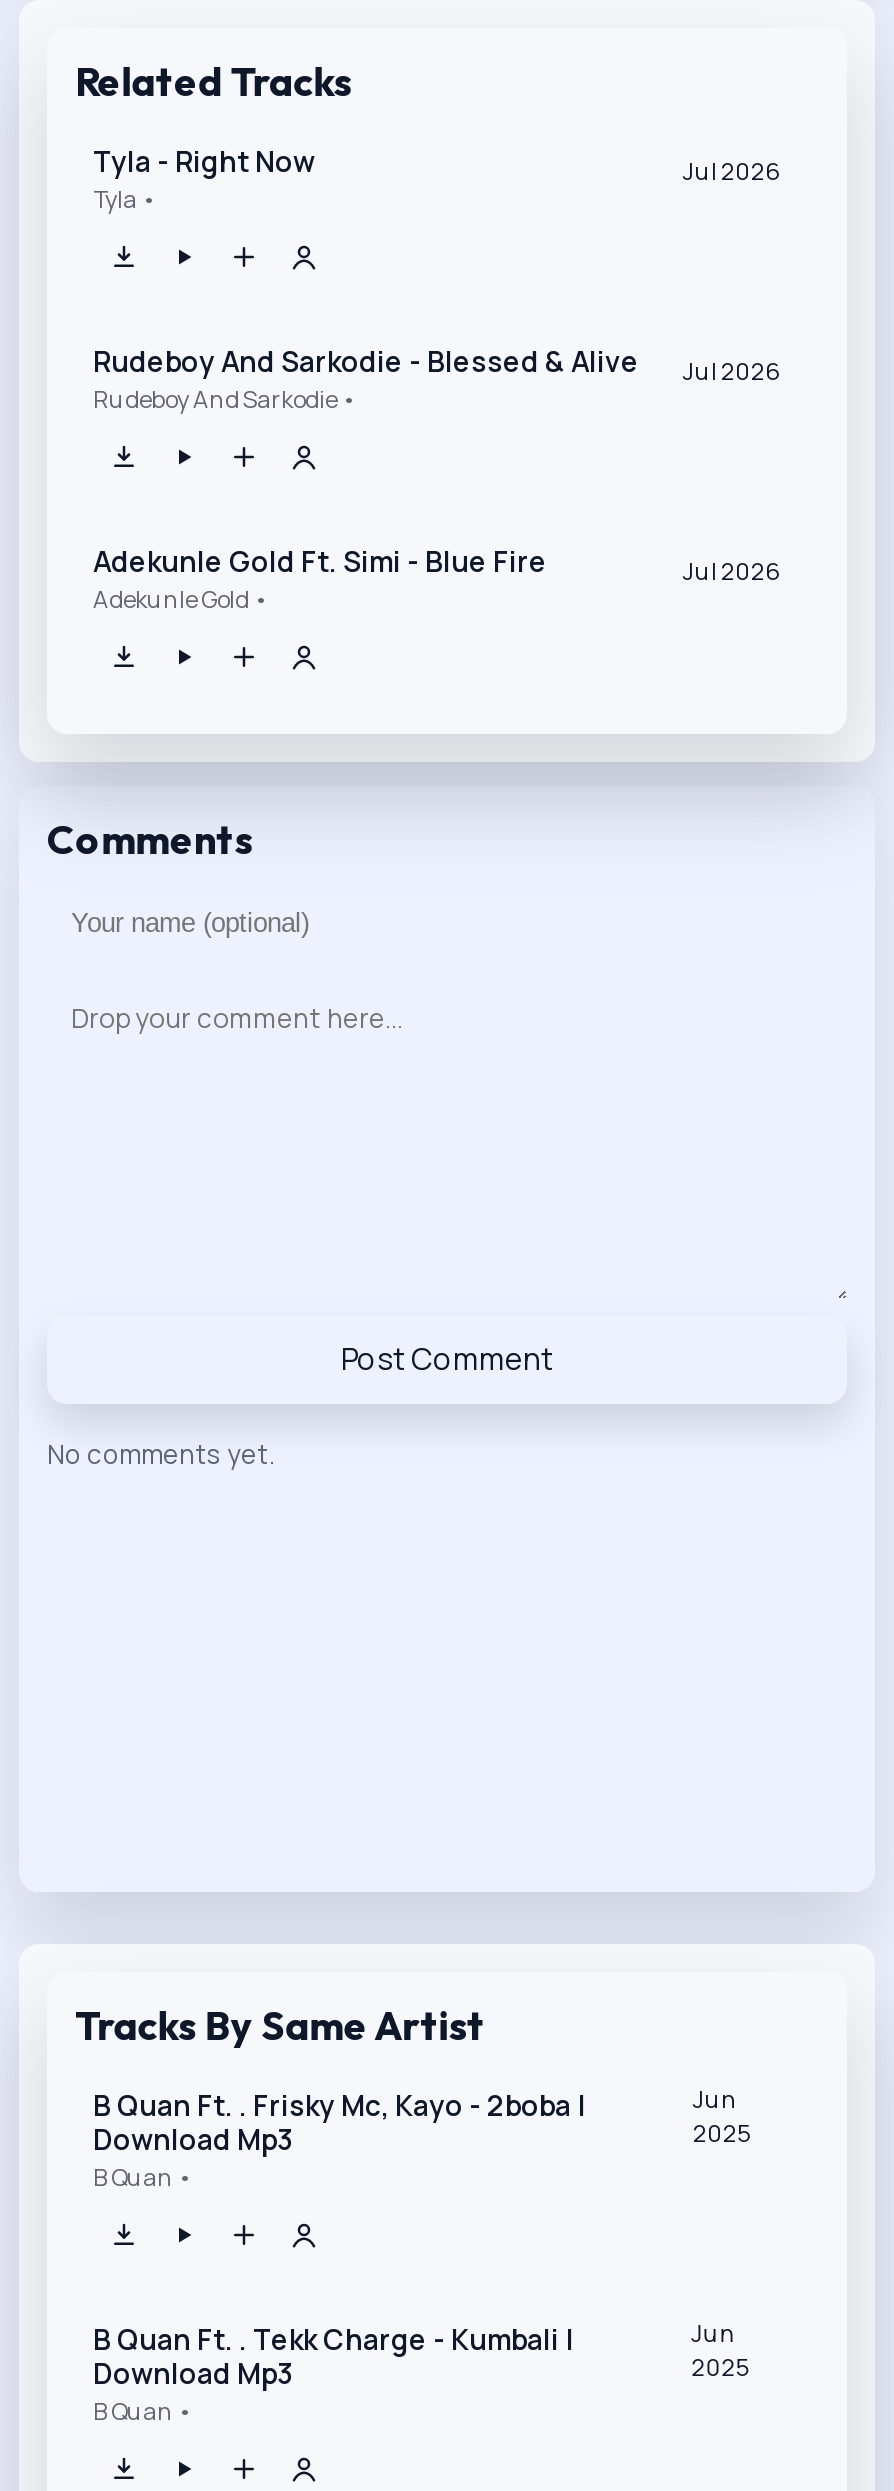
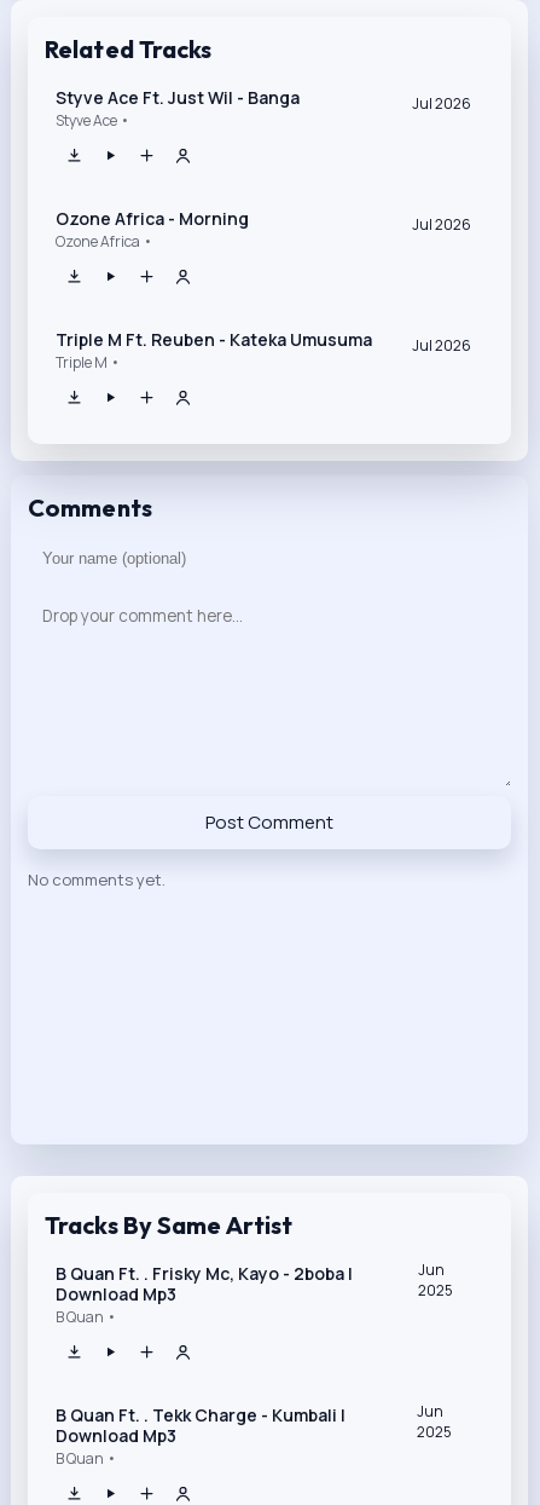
[93,141,315,215] Tyla - Right Now | Tyla • -> [56,86,300,130] Styve Ace Ft. Just Wil - Banga | Styve Ace •
[93,341,639,415] Rudeboy And Sarkodie - Blessed & Alive | Rudeboy And Sarkodie • -> [56,207,249,251] Ozone Africa - Morning | Ozone Africa •
[93,541,547,615] Adekunle Gold Ft. Simi - Blue Fire | Adekunle Gold • -> [56,327,372,372] Triple M Ft. Reuben - Kateka Umusuma | Triple M •

